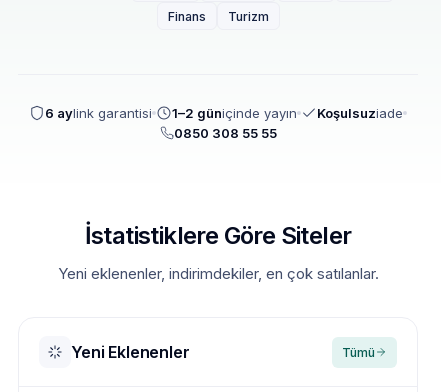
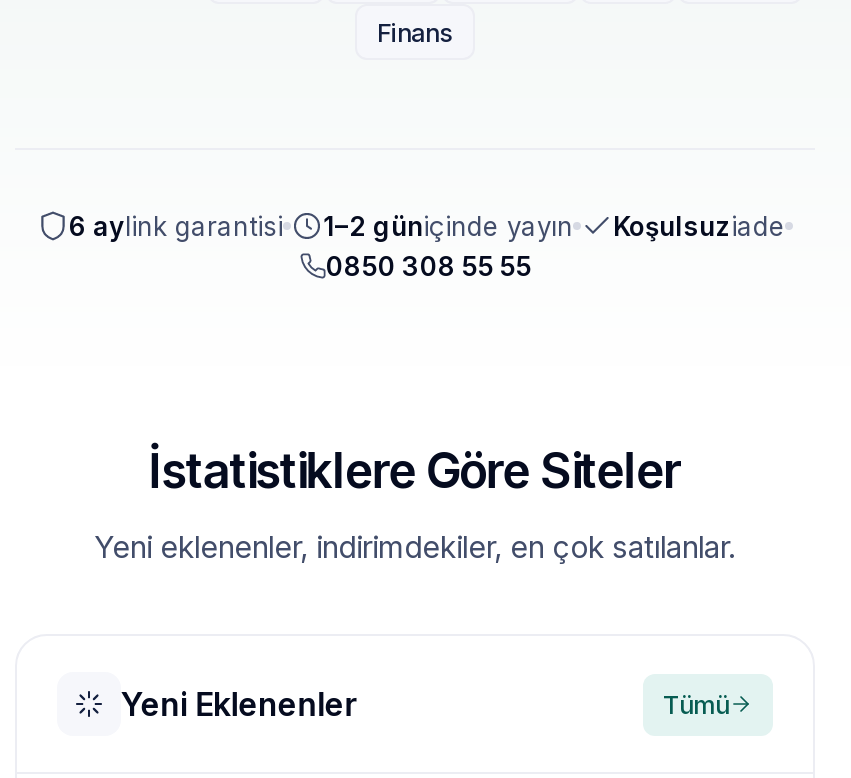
[227,8,268,23] Turizm -> none

